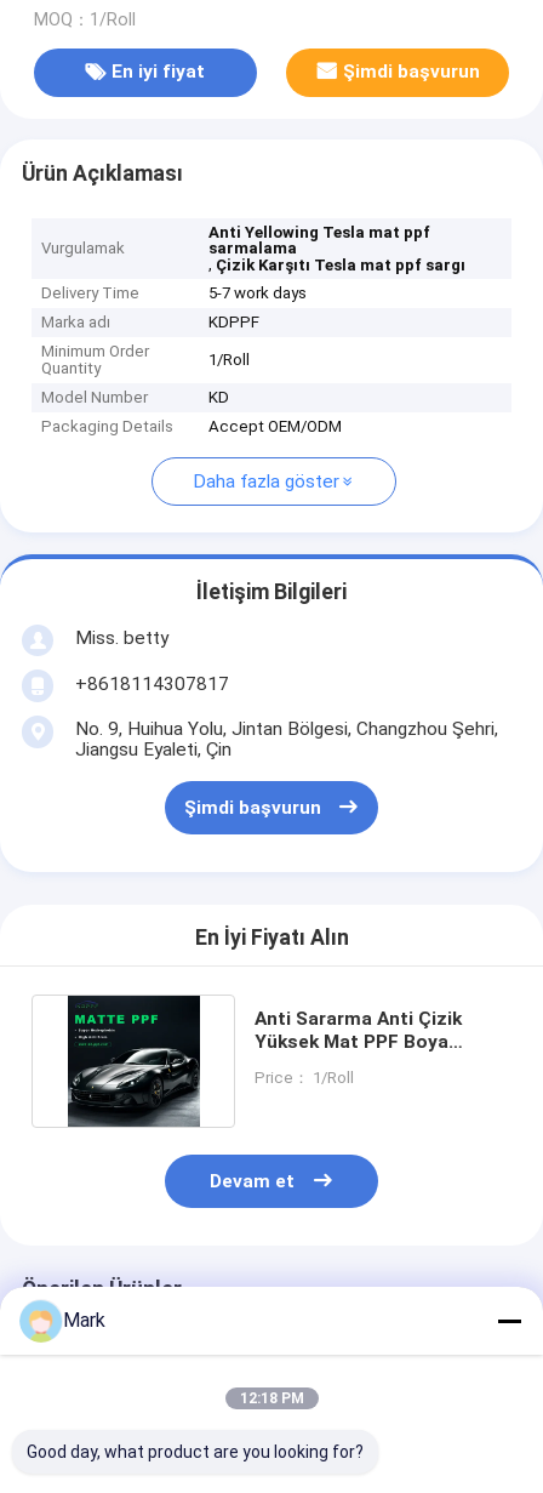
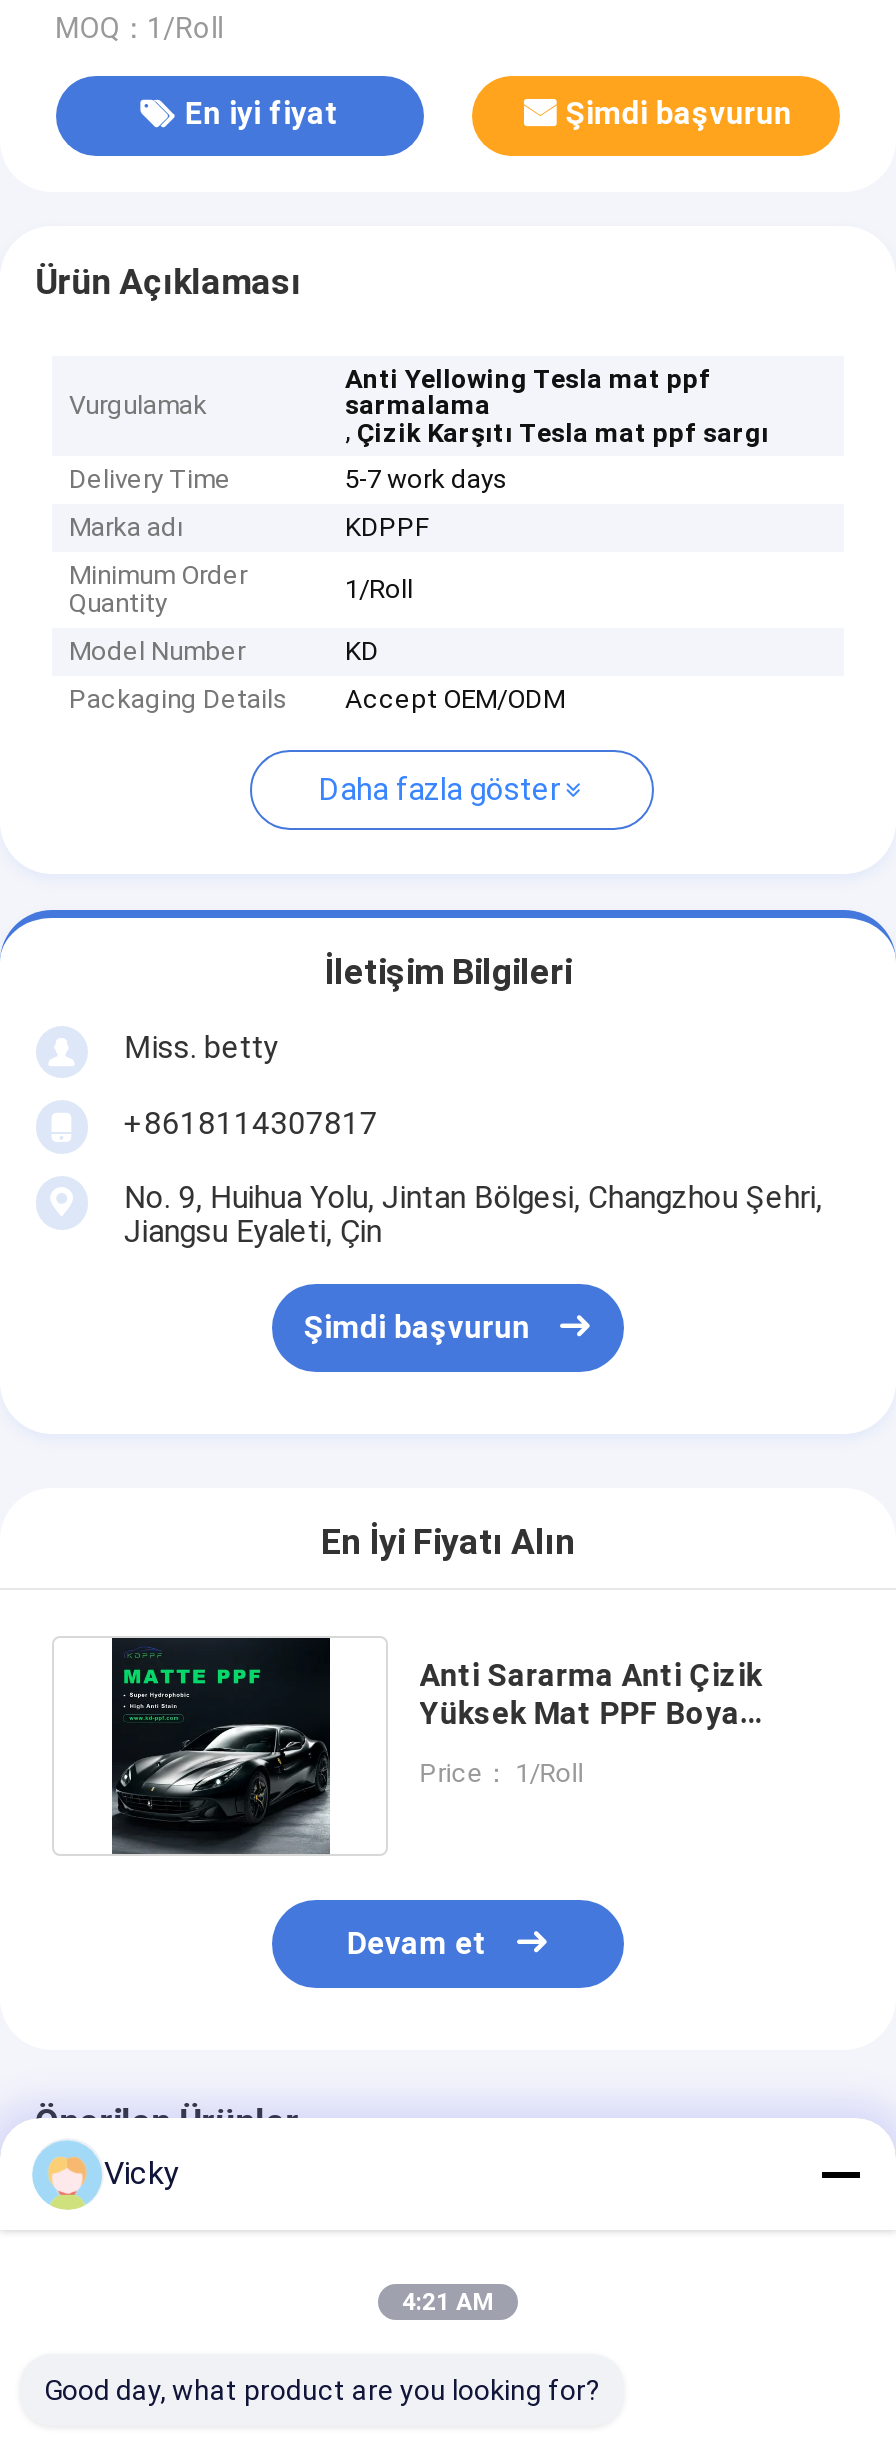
[63,1309,105,1332] Mark -> [104,2154,180,2192] Vicky
[239,1390,304,1407] 12:18 PM -> [402,2288,494,2316] 4:21 AM

